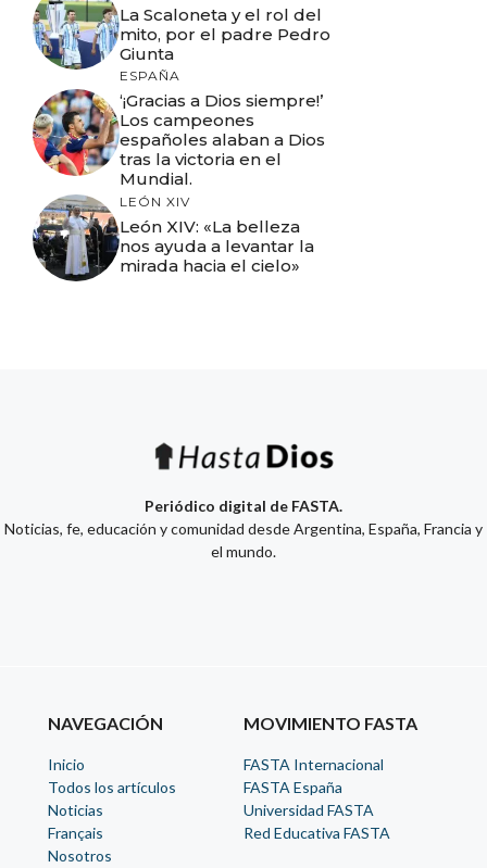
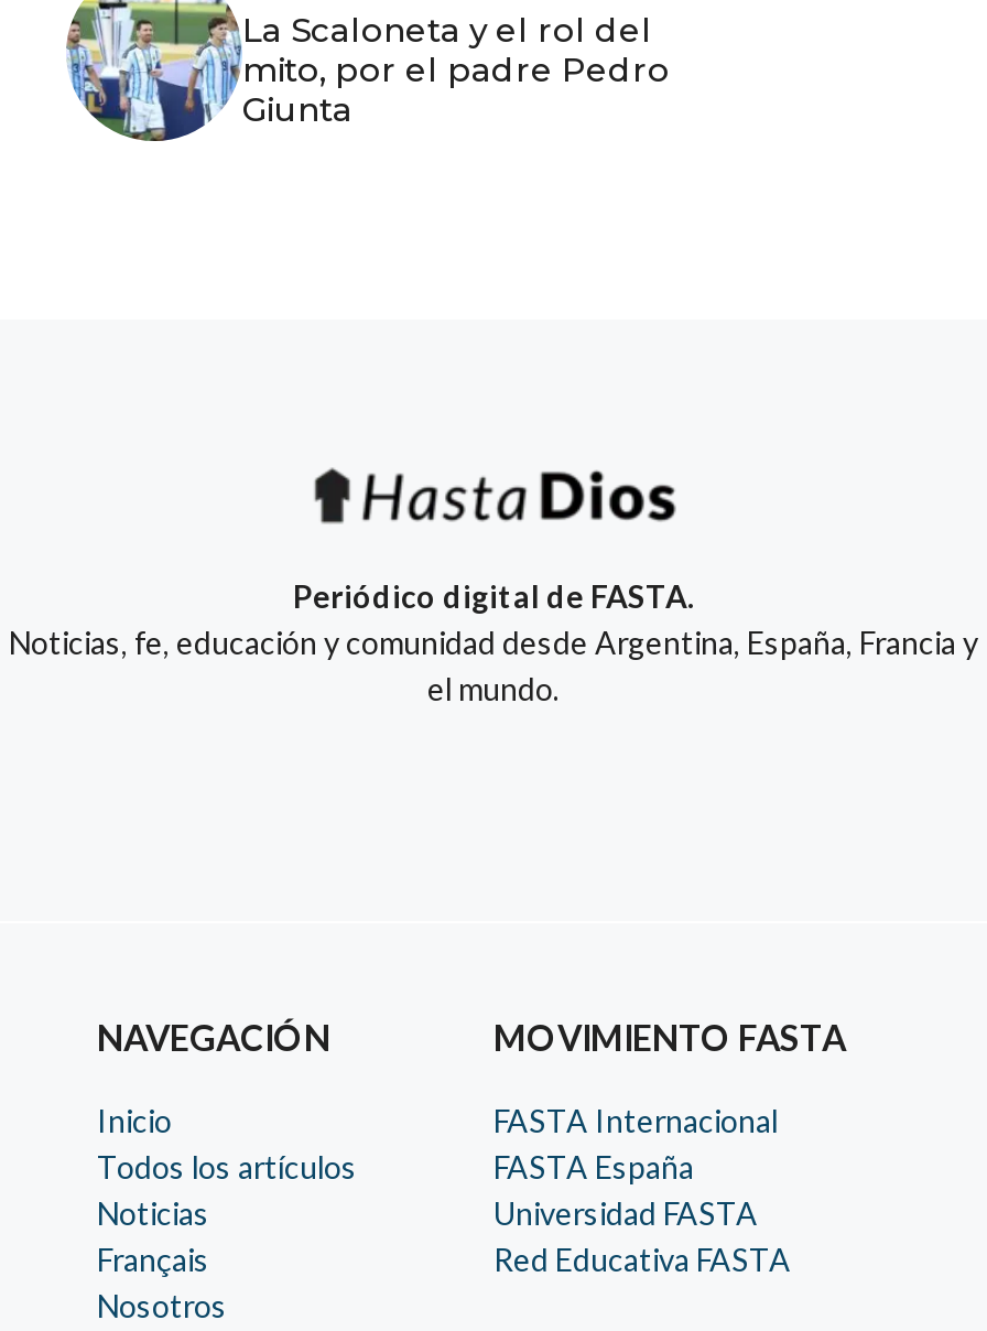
[32,68,325,276] [image] | ESPAÑA | ‘¡Gracias a Dios siempre!’ | Los campeones | españoles alaban a Dios | tras la victoria en el | Mundial. | LEÓN XIV | León XIV: «La belleza | nos ayuda a levantar la | mirada hacia el cielo» -> none
[32,194,104,280] [image] -> none

